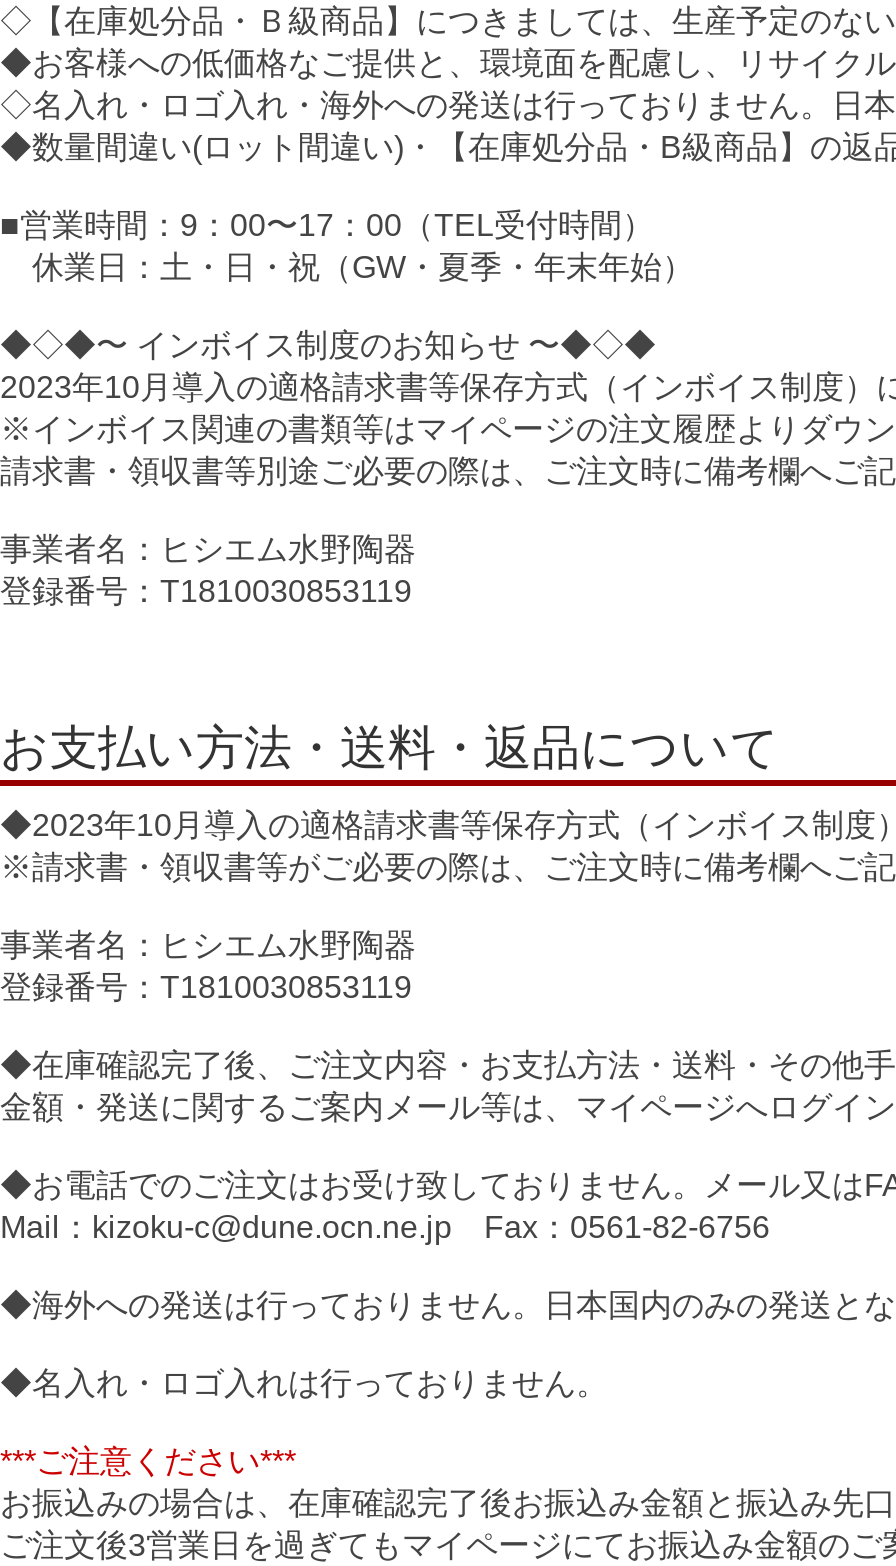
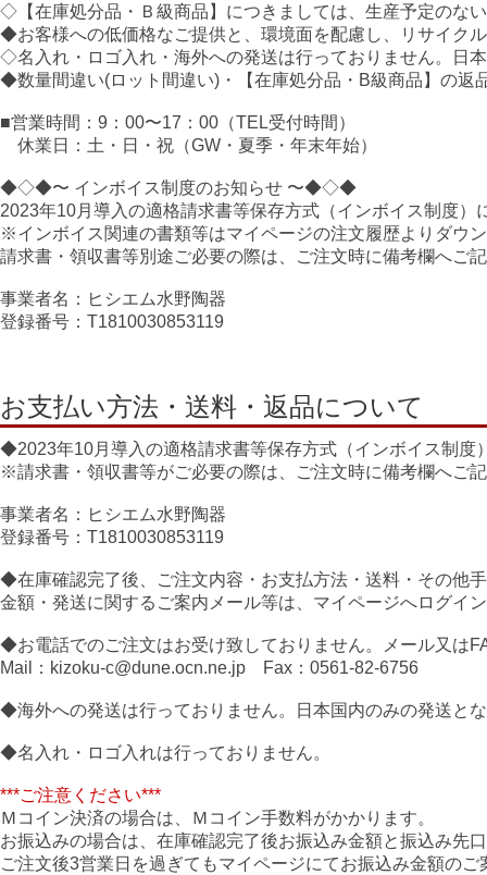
none -> [0,809,435,827] Ｍコイン決済の場合は、Ｍコイン手数料がかかります。

